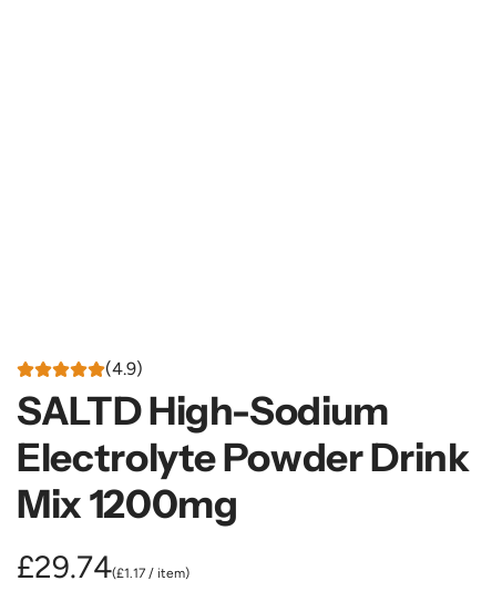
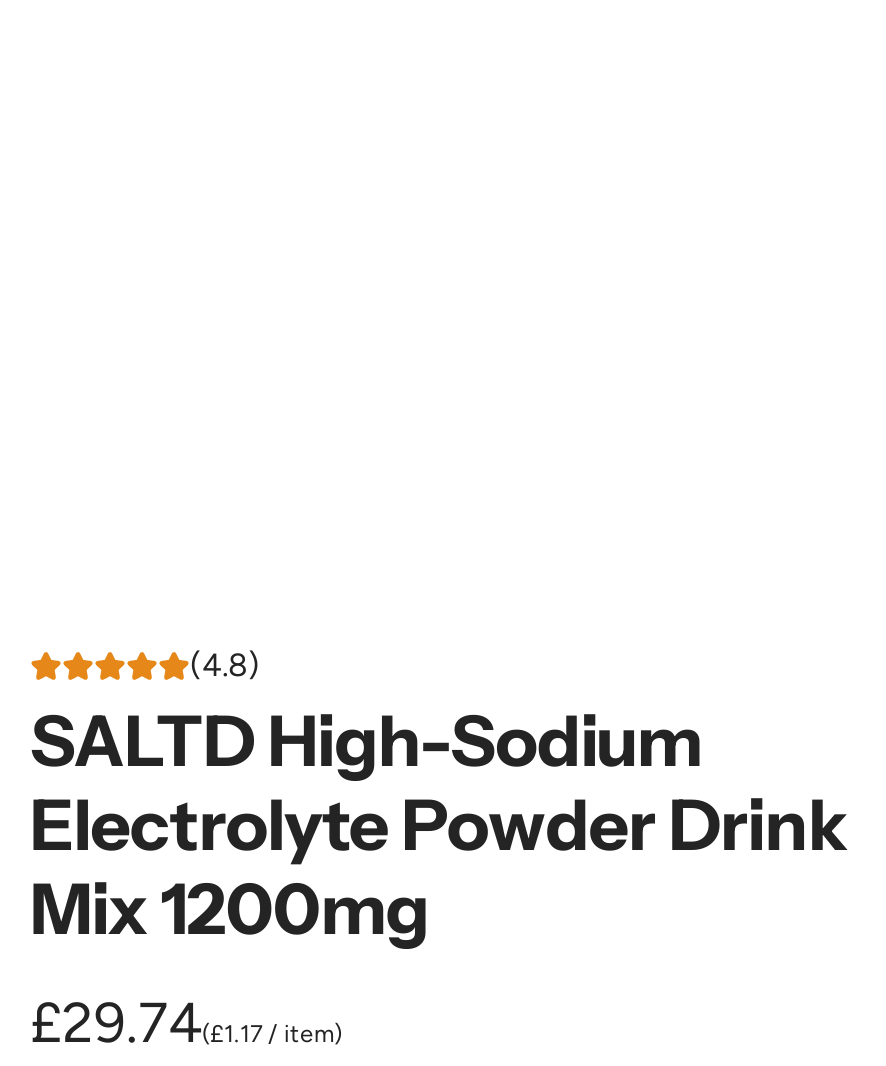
[105,358,143,379] (4.9) -> [190,646,260,684] (4.8)

